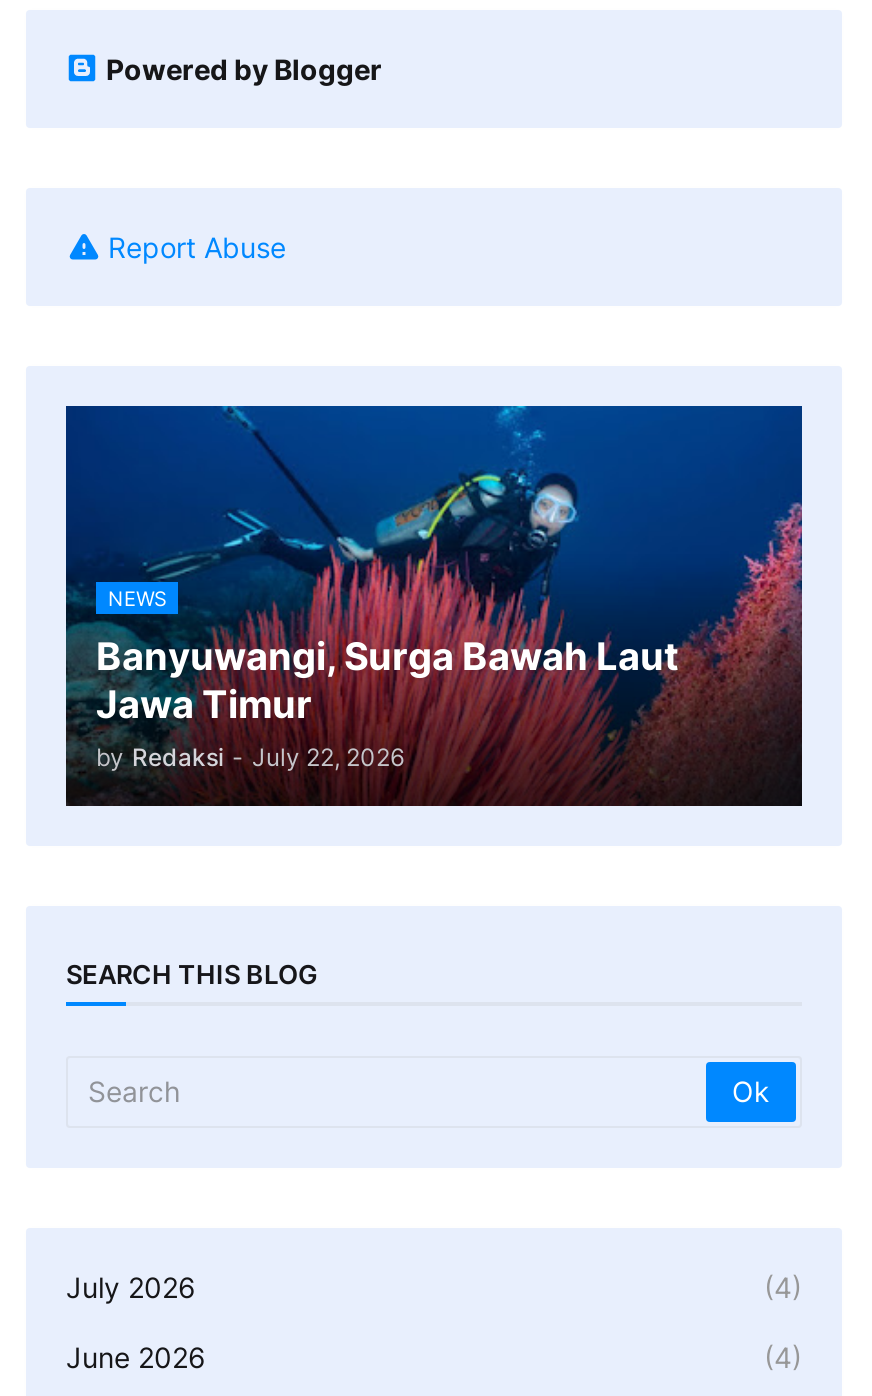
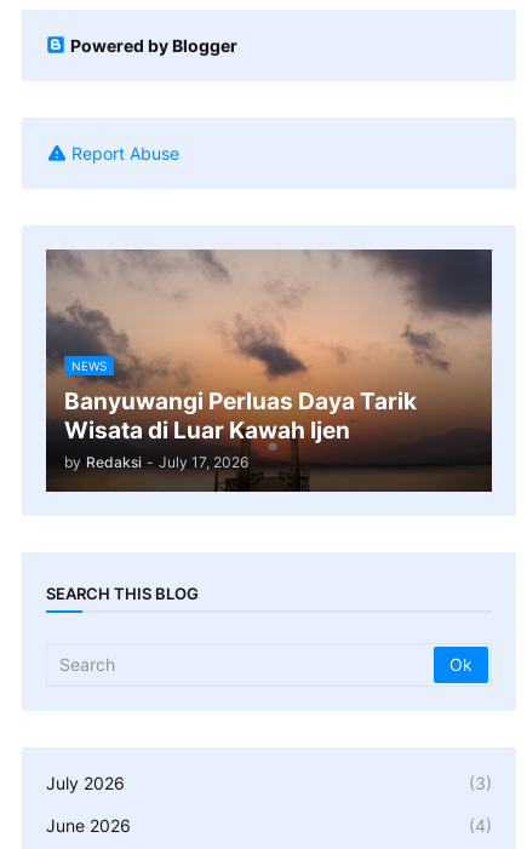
[64,404,804,806] [image] | Banyuwangi, Surga Bawah Laut | Jawa Timur | by Redaksi - July 22, 2026 -> [45,248,493,492] [image] | Banyuwangi Perluas Daya Tarik | Wisata di Luar Kawah Ijen | by Redaksi - July 17, 2026
[764,1270,802,1304] (4) -> [469,772,492,793] (3)

